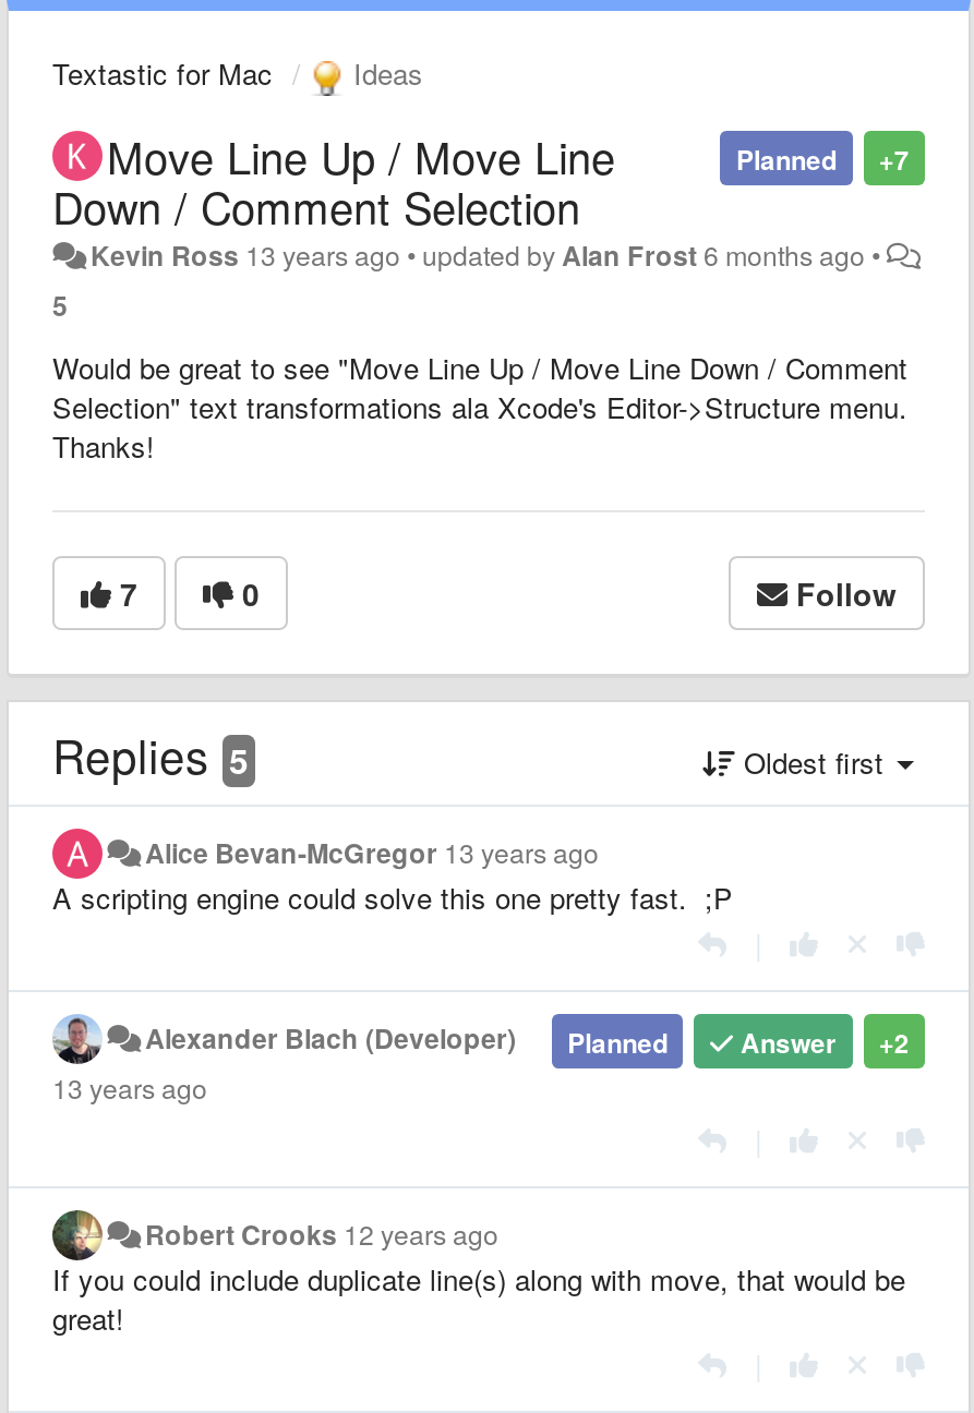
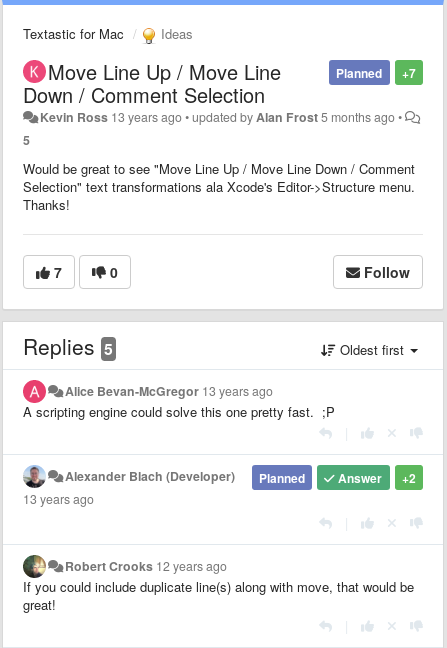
[90,235,887,274] Kevin Ross 13 years ago • updated by Alan Frost 6 months ago • -> [40,108,405,126] Kevin Ross 13 years ago • updated by Alan Frost 5 months ago •

